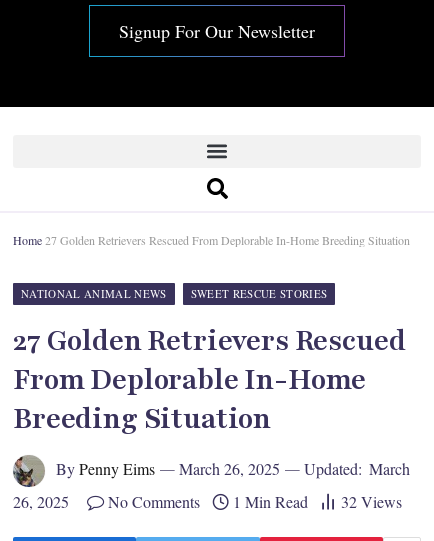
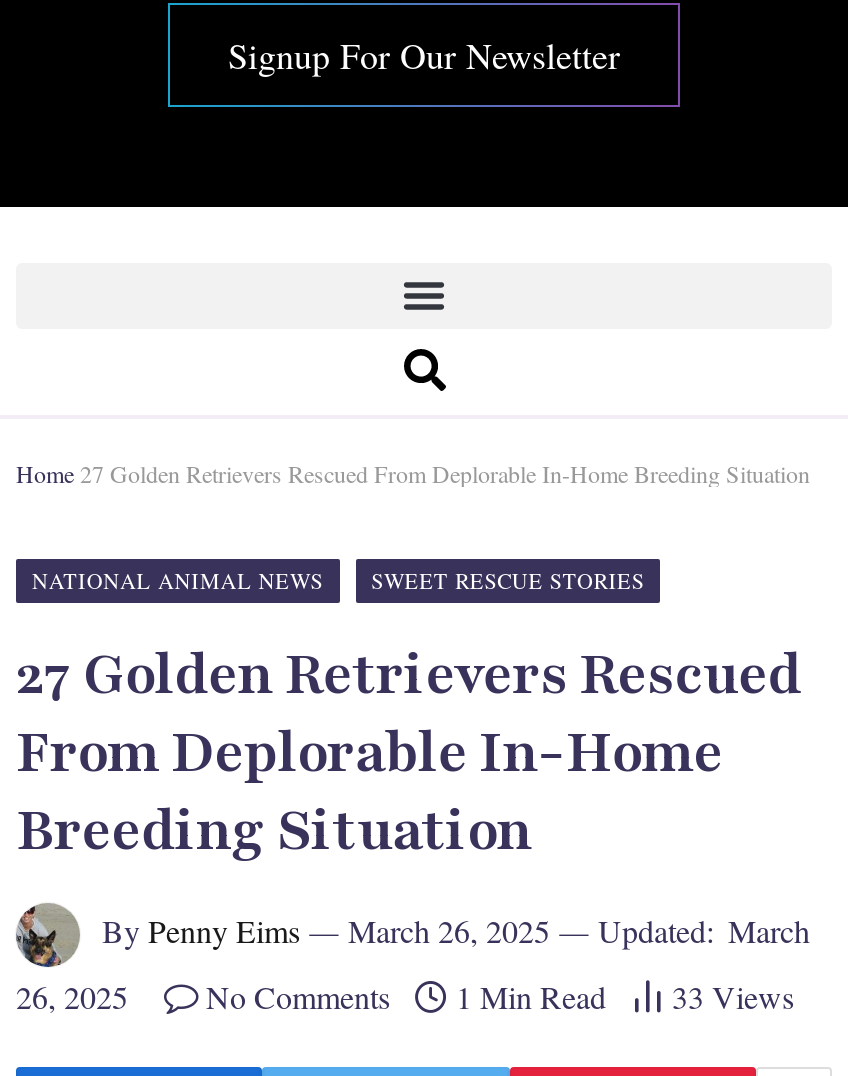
[13,491,402,512] 26, 2025 No Comments 1 Min Read 32 Views -> [16,976,794,1018] 26, 2025 No Comments 1 Min Read 33 Views

